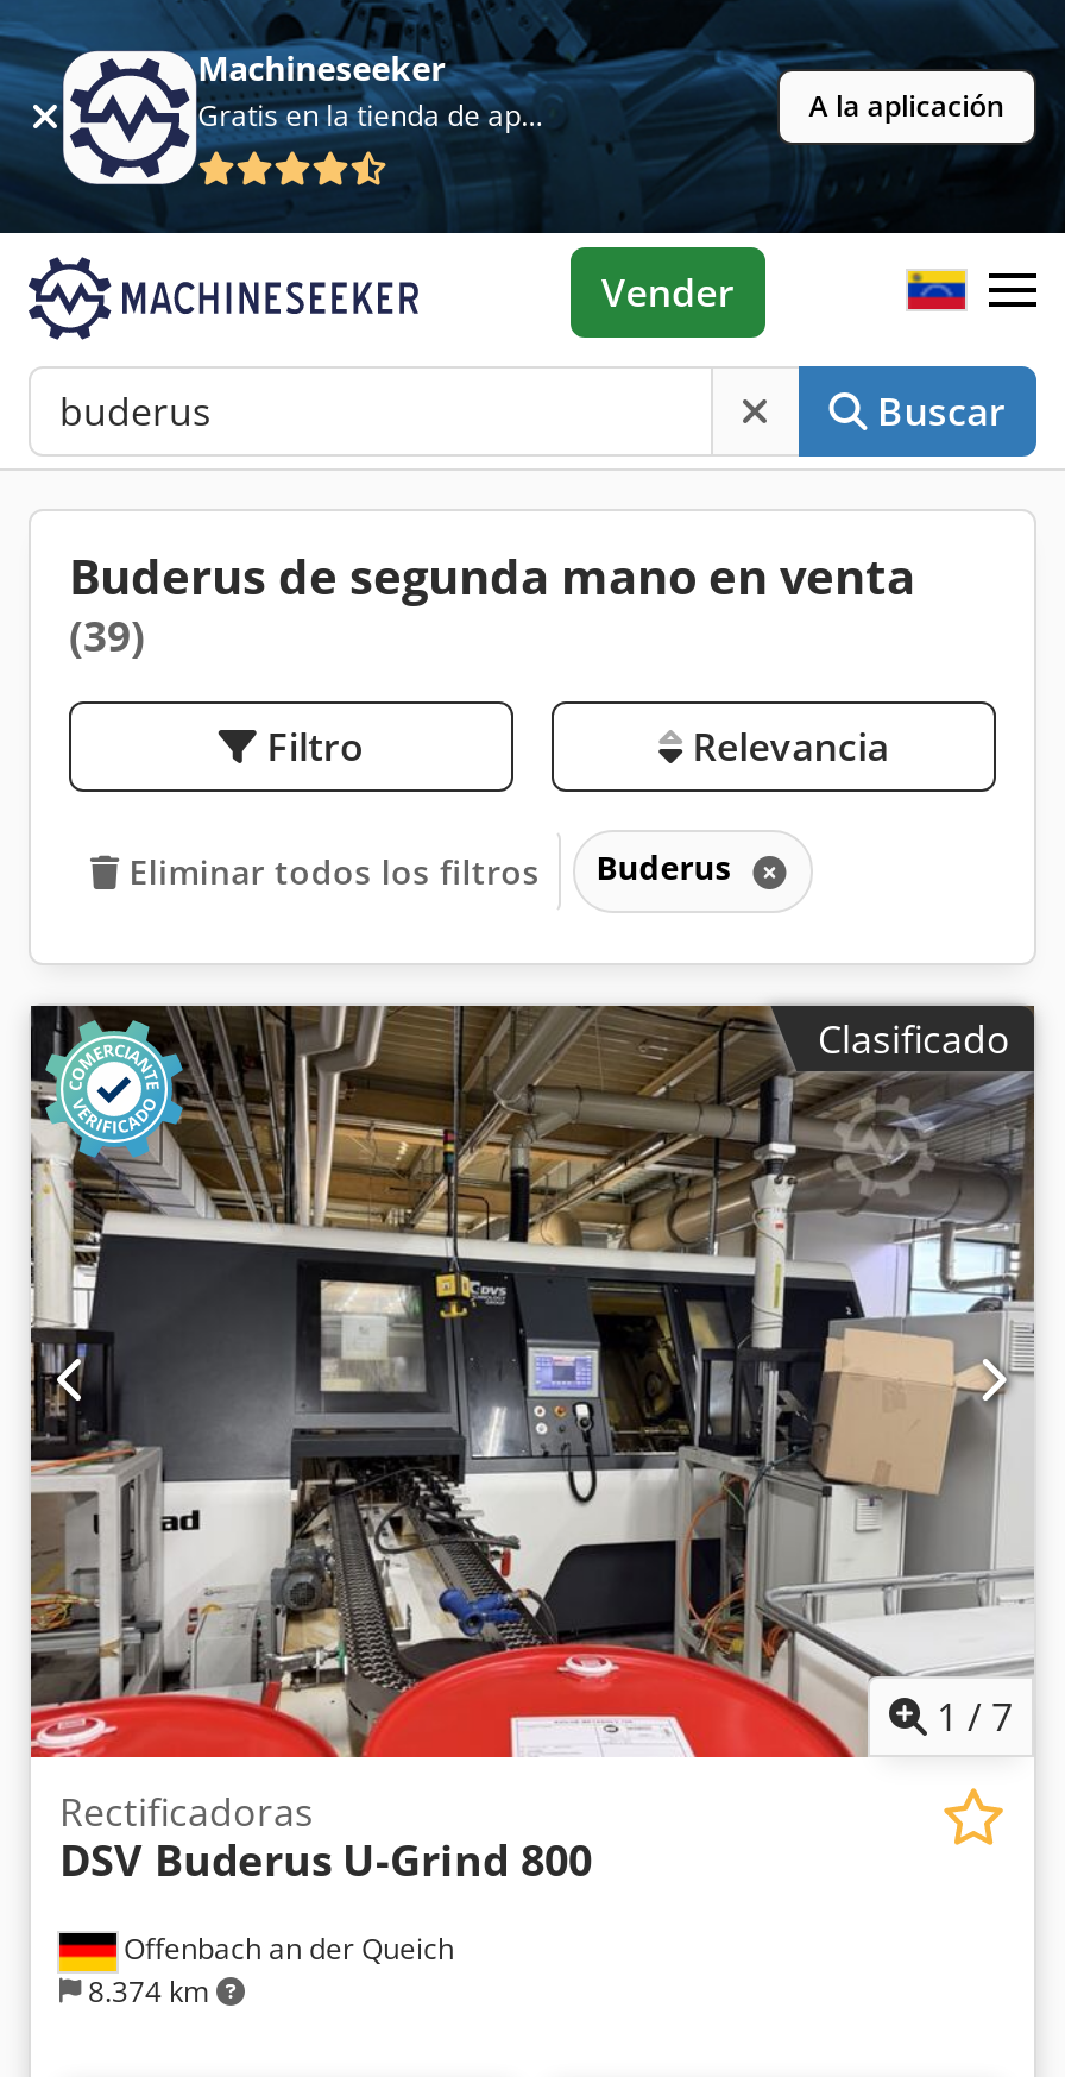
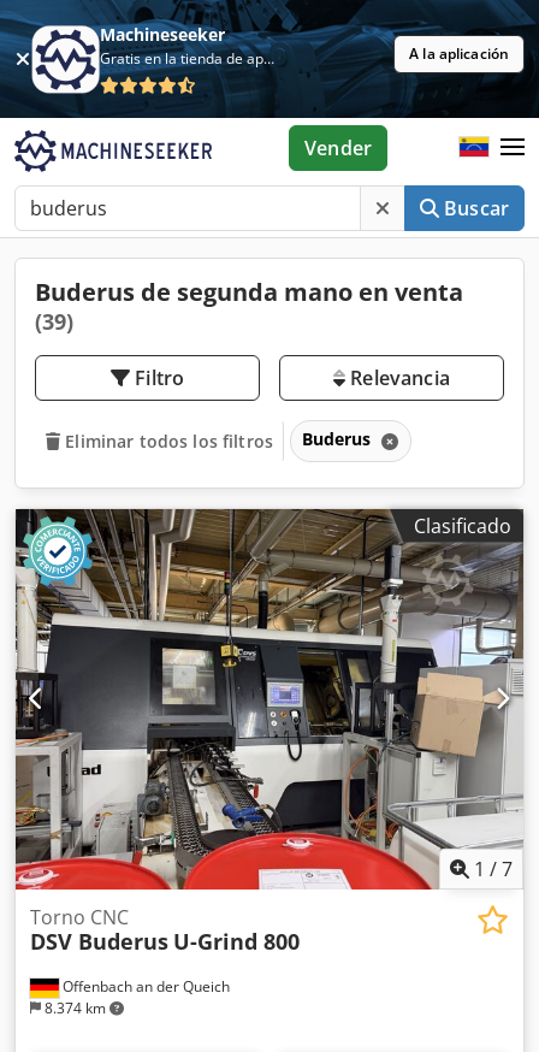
[59,1786,314,1838] Rectificadoras -> [30,904,129,930] Torno CNC

